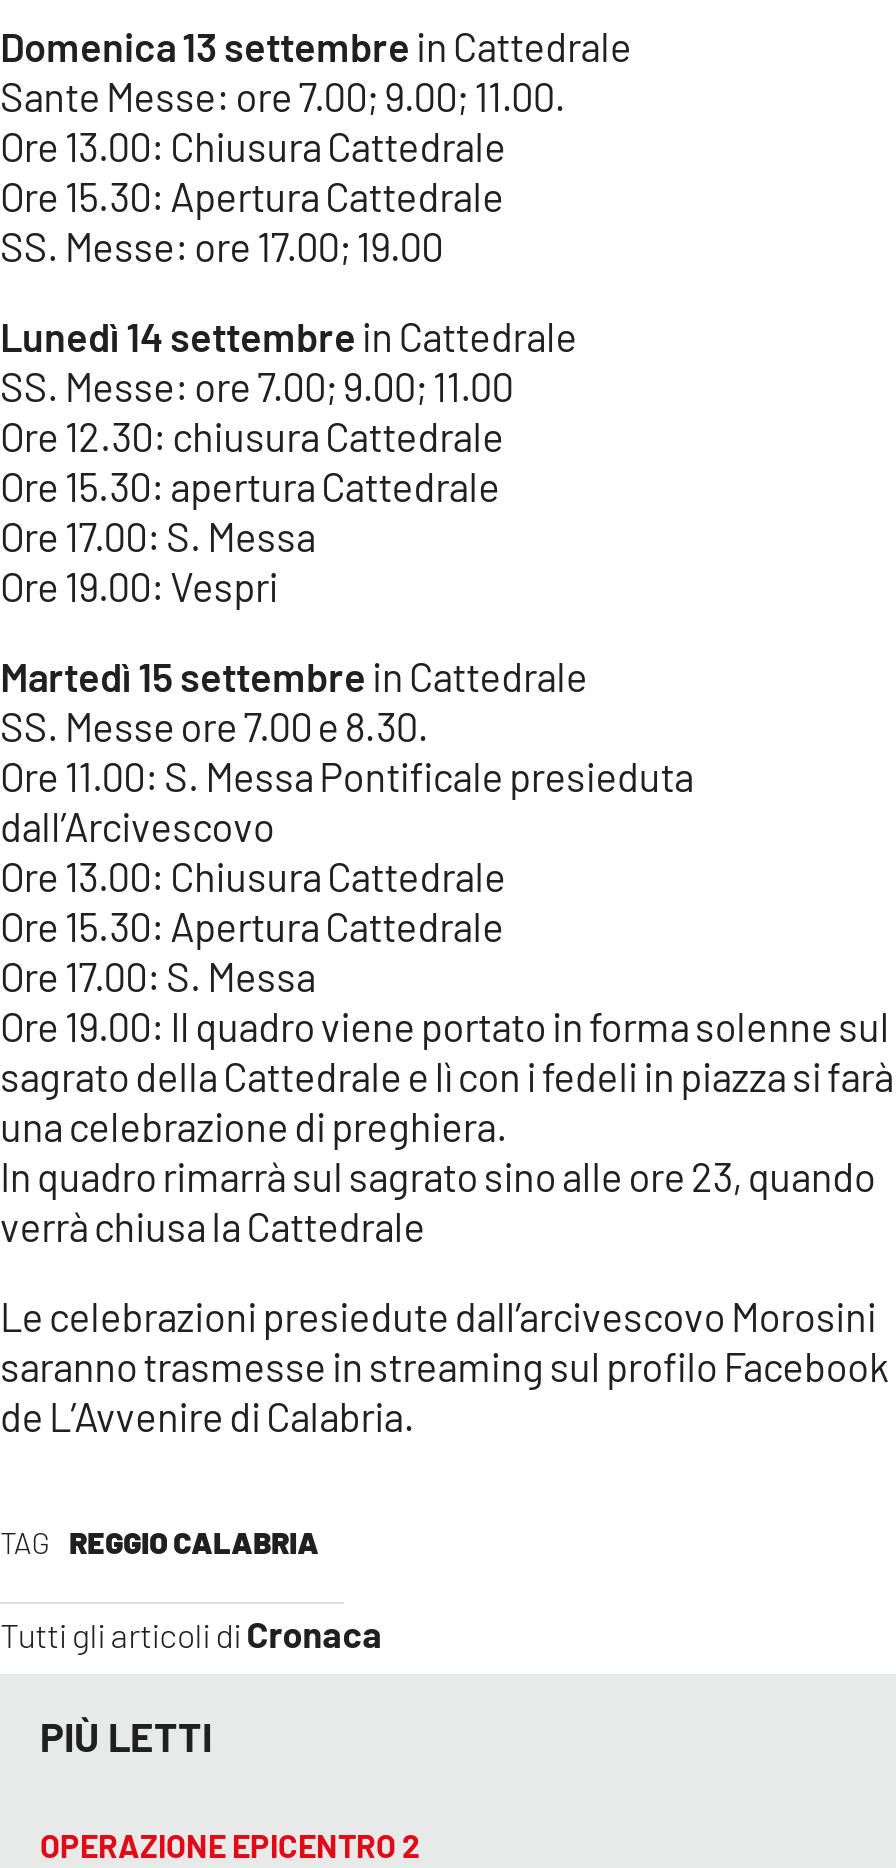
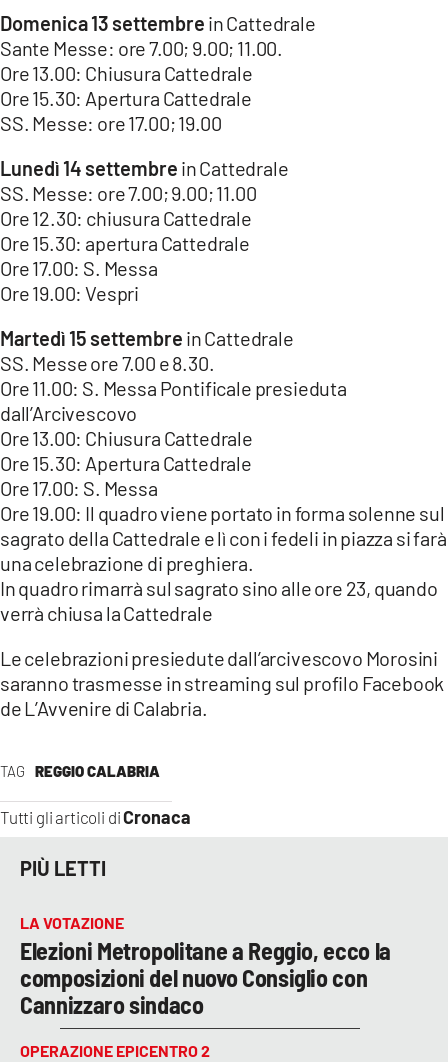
none -> [20,913,391,1019] LA VOTAZIONE | Elezioni Metropolitane a Reggio, ecco la | composizioni del nuovo Consiglio con | Cannizzaro sindaco

